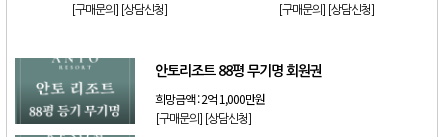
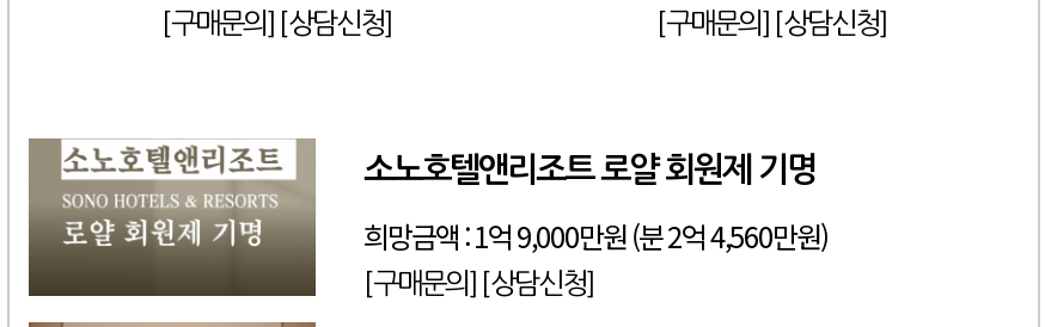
[14,57,322,124] [image] | 안토리조트 88평 무기명 회원권 -> [26,138,815,296] [image] | 소노호텔앤리조트 로얄 회원제 기명
[155,89,265,106] 희망금액 : 2억 1,000만원 -> [363,214,827,254] 희망금액 : 1억 9,000만원 (분 2억 4,560만원)

